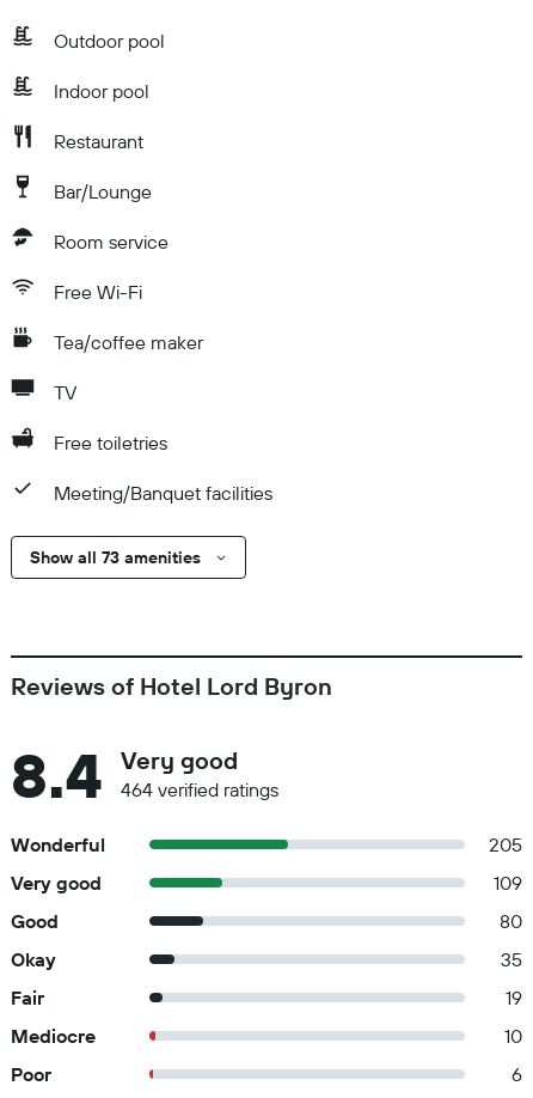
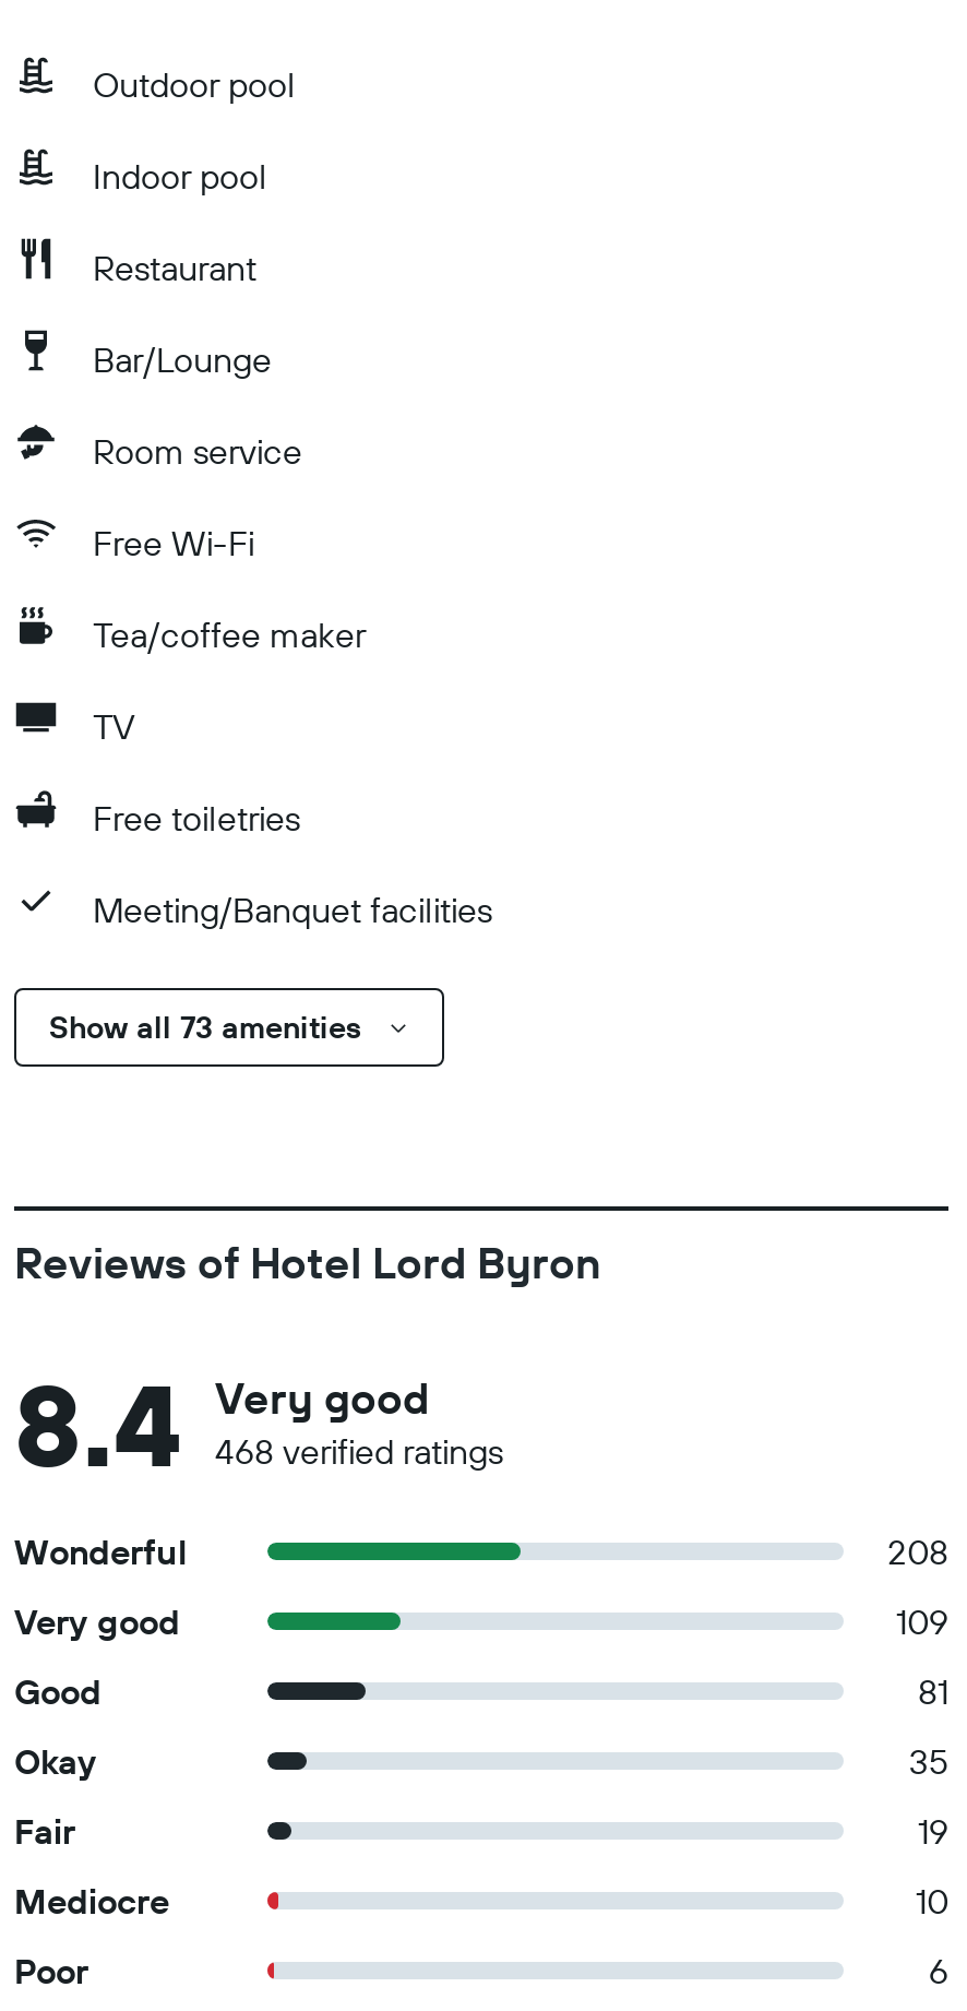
[121,777,278,801] 464 verified ratings -> [215,1429,503,1473] 468 verified ratings
[489,832,522,856] 205 -> [887,1530,948,1573] 208
[500,909,522,933] 80 -> [918,1669,948,1713] 81

